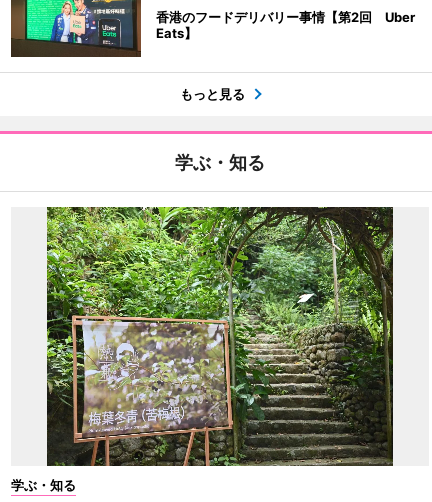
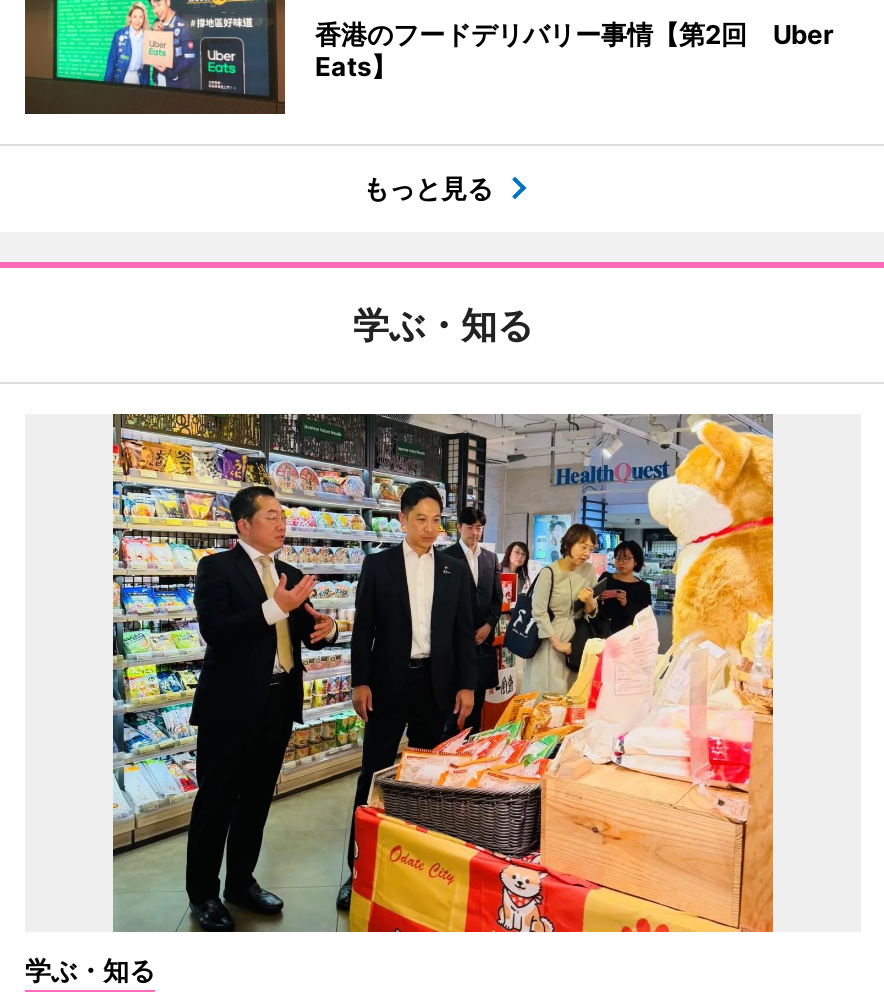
[46,206,394,467] [image] -> [97,412,789,934] [image]

